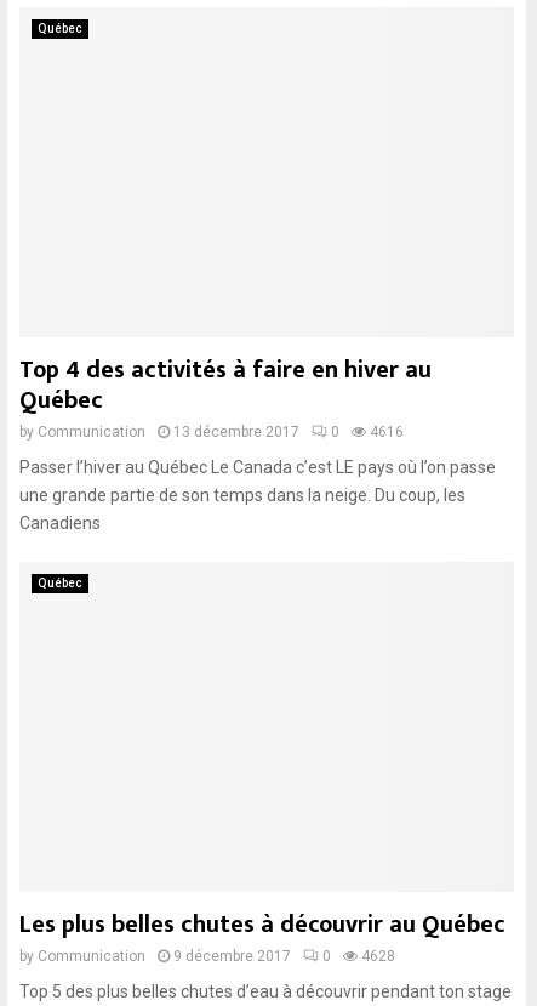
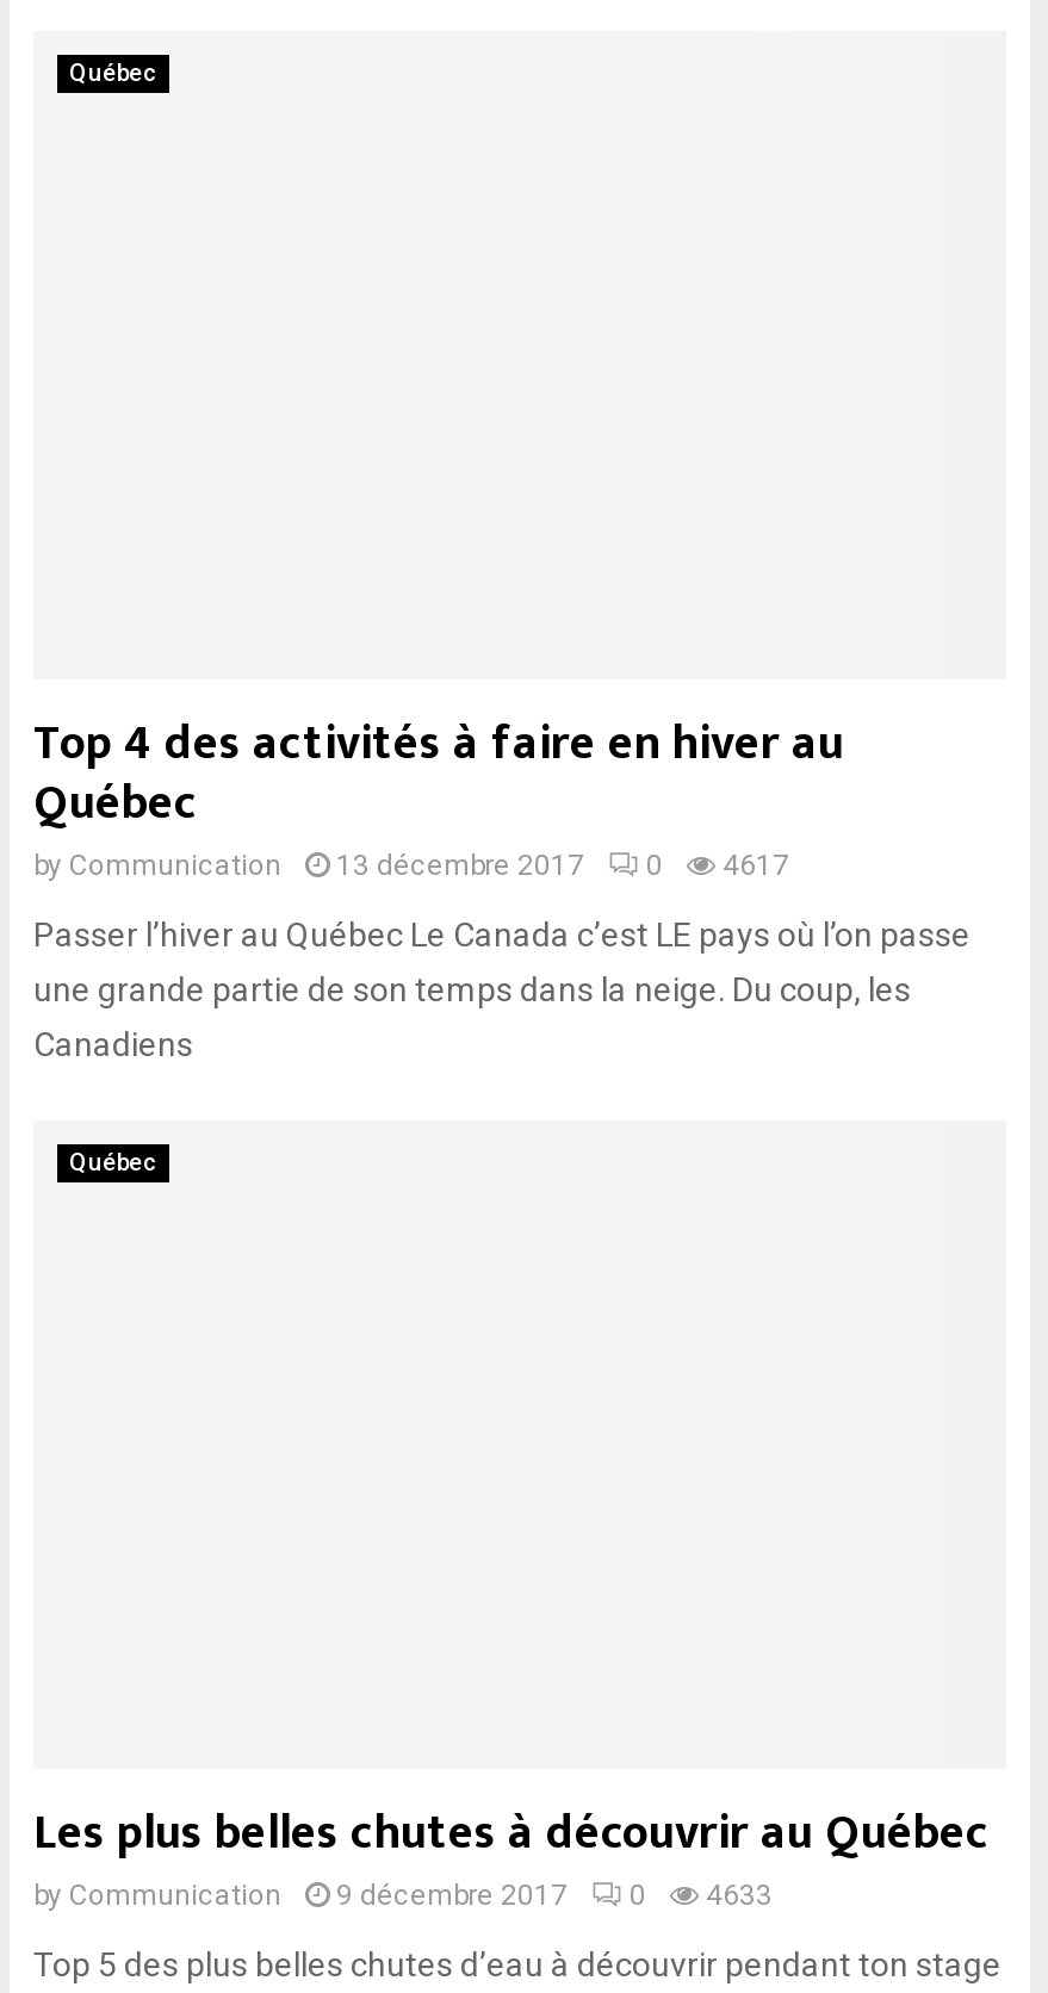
[19,424,404,441] by Communication 13 décembre 2017 0 4616 -> [33,849,789,882] by Communication 13 décembre 2017 0 4617
[19,948,395,965] by Communication 9 décembre 2017 0 4628 -> [33,1879,773,1912] by Communication 9 décembre 2017 0 4633

